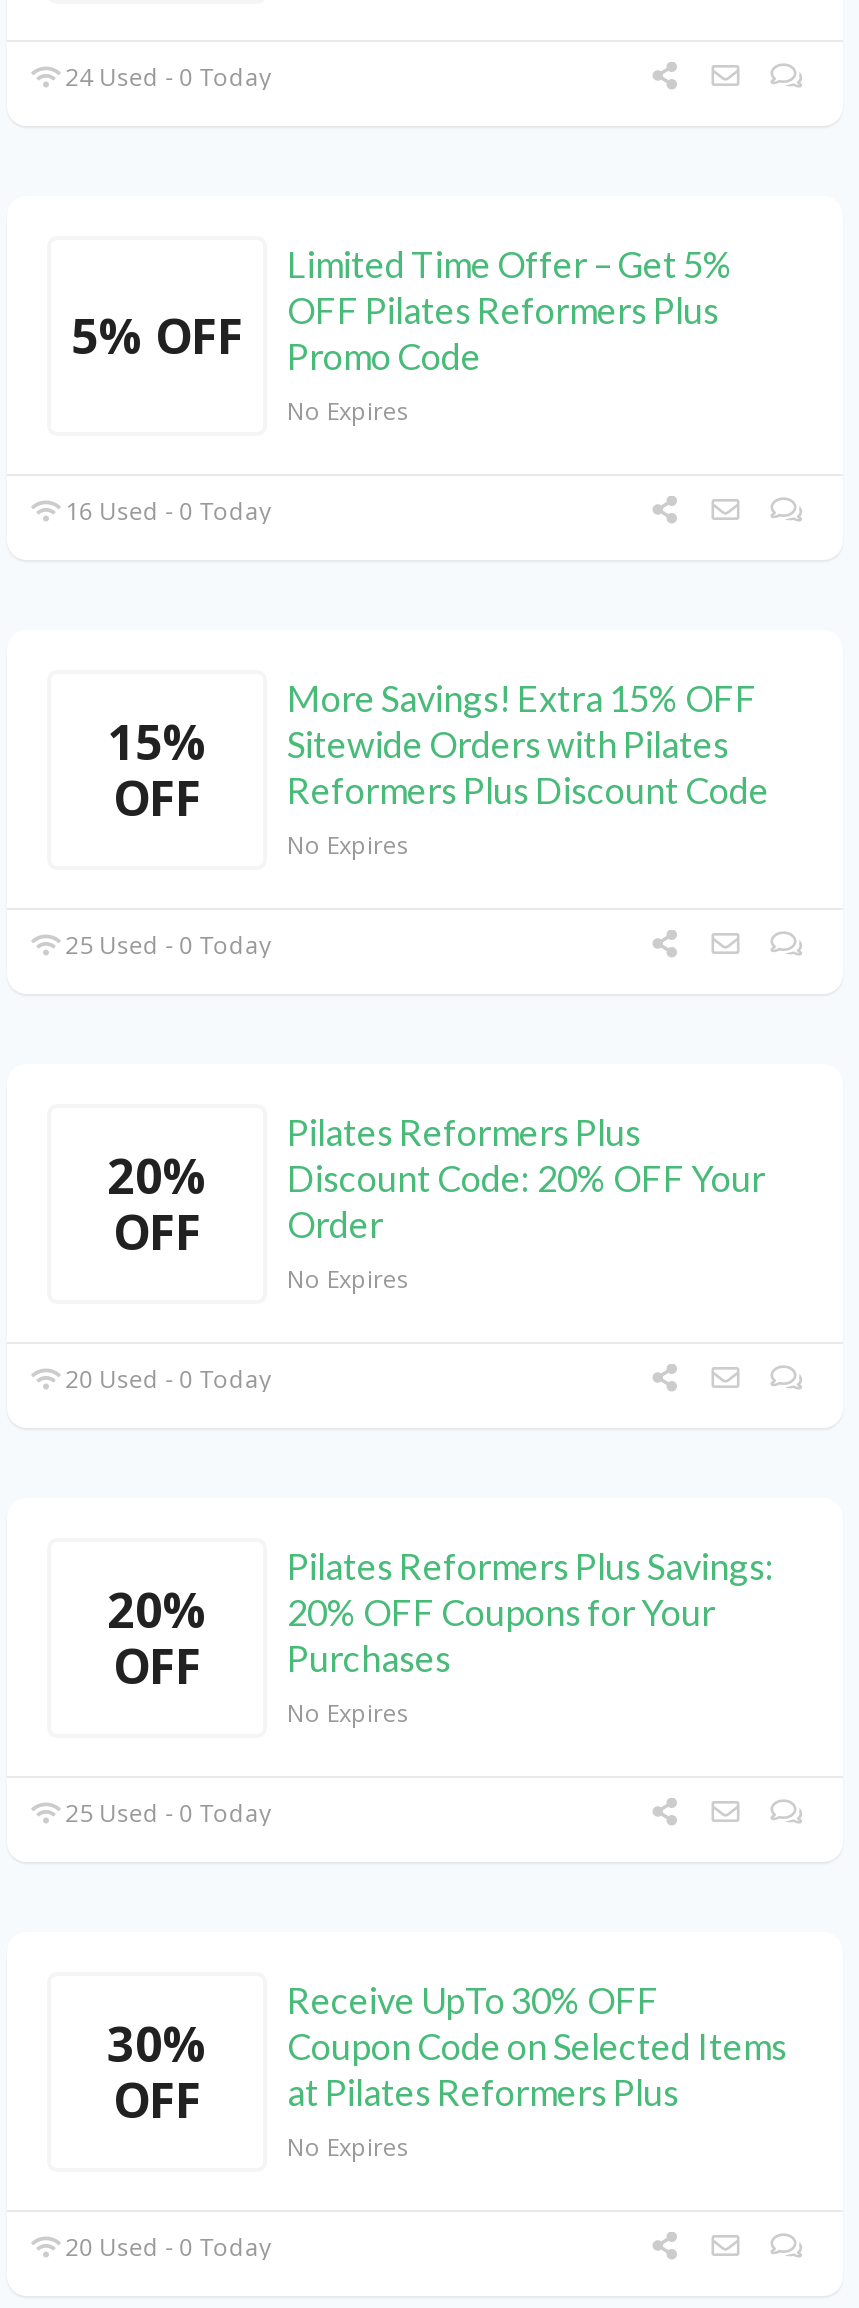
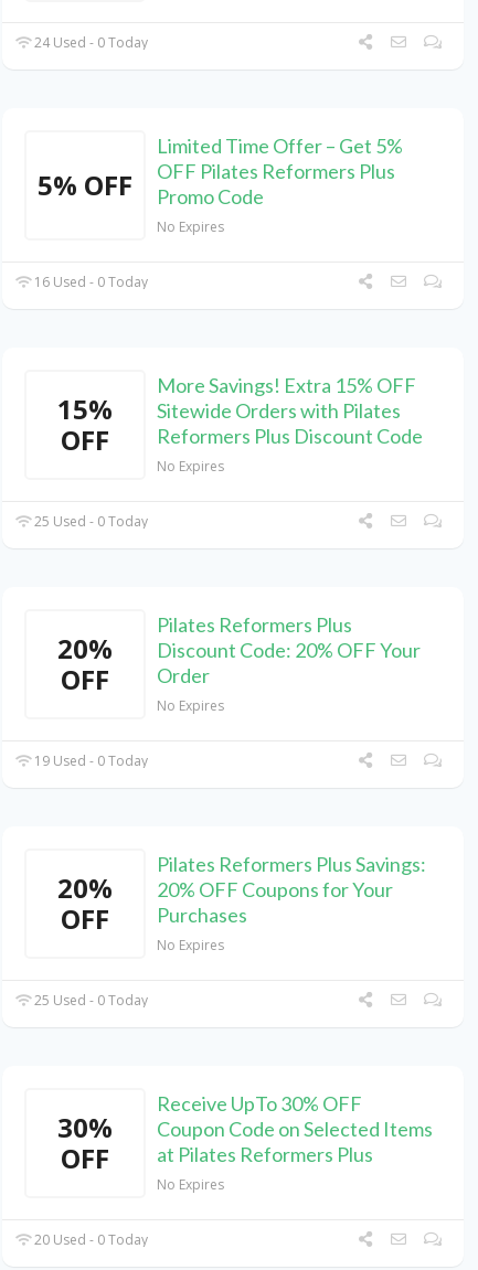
[59,1362,271,1396] 20 Used - 0 Today -> [31,752,148,770] 19 Used - 0 Today

